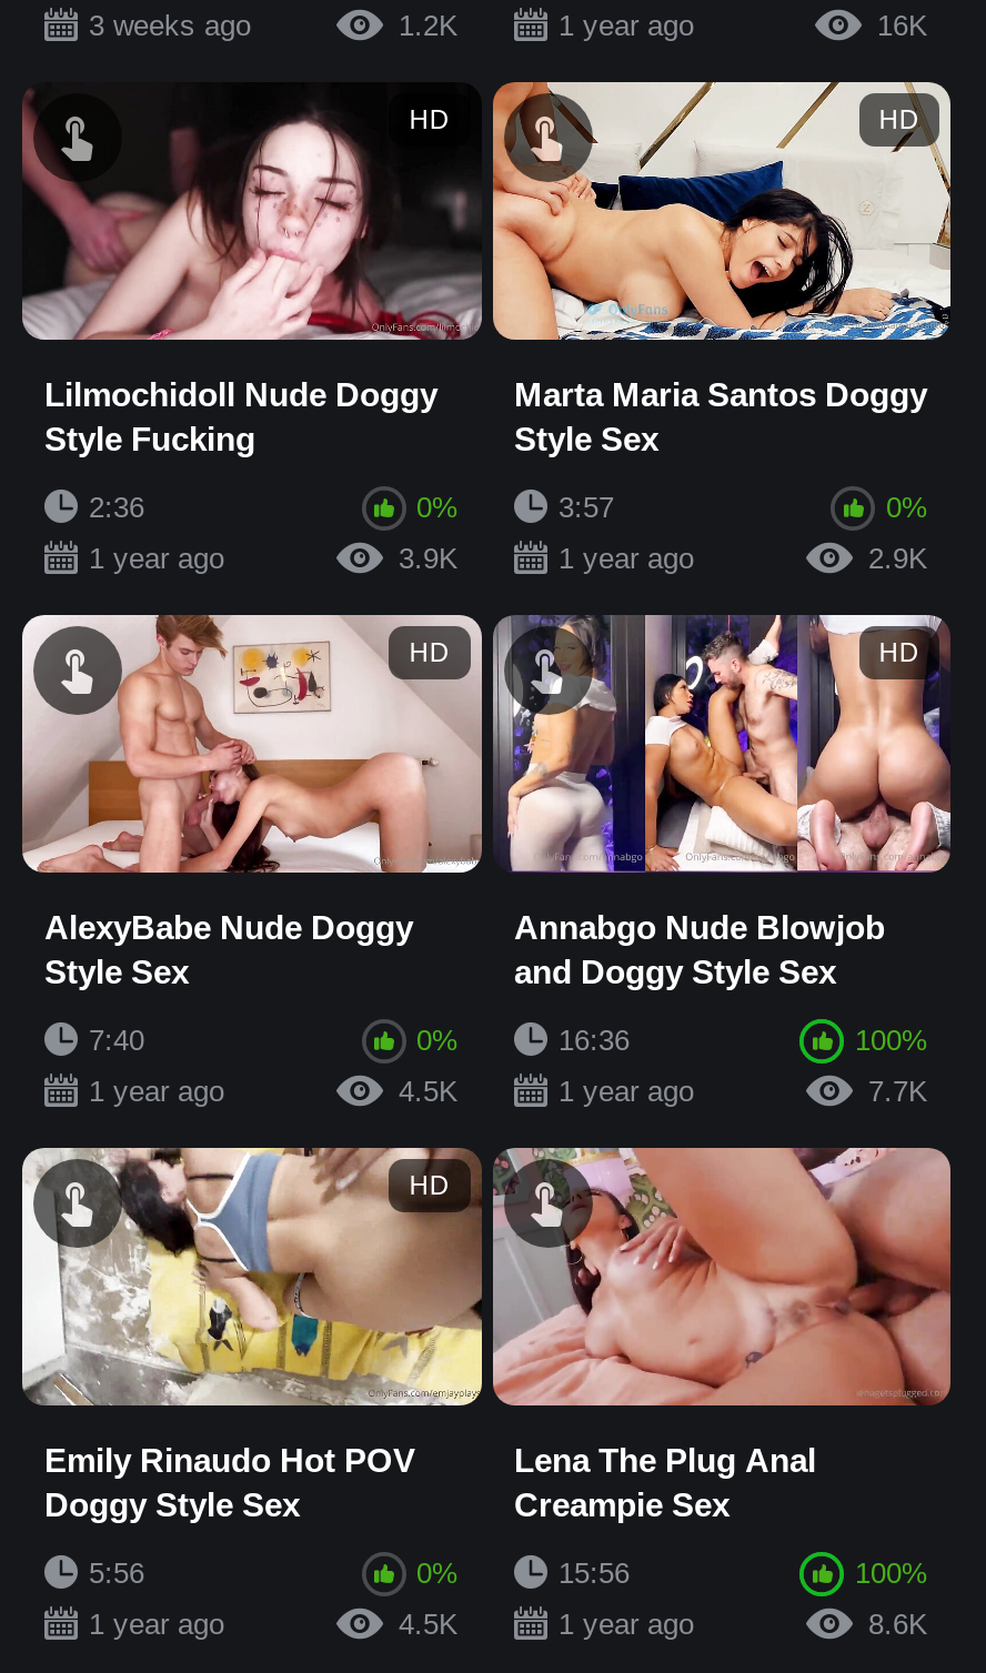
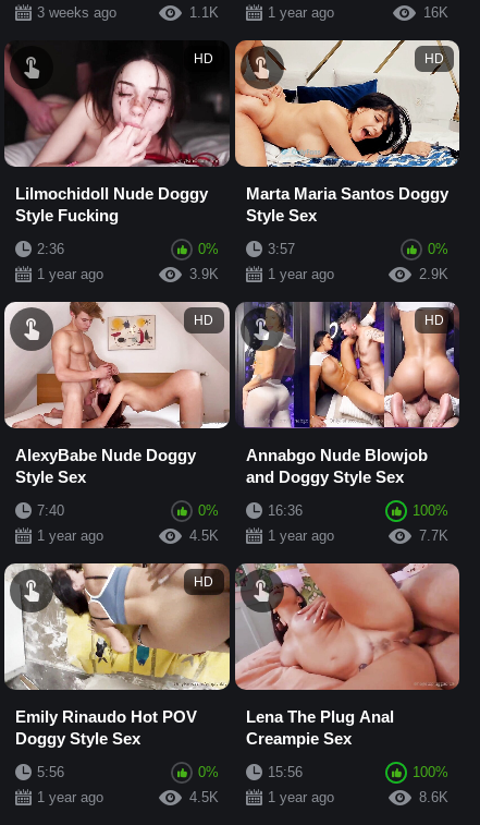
[399,8,459,42] 1.2K -> [189,4,218,20] 1.1K

